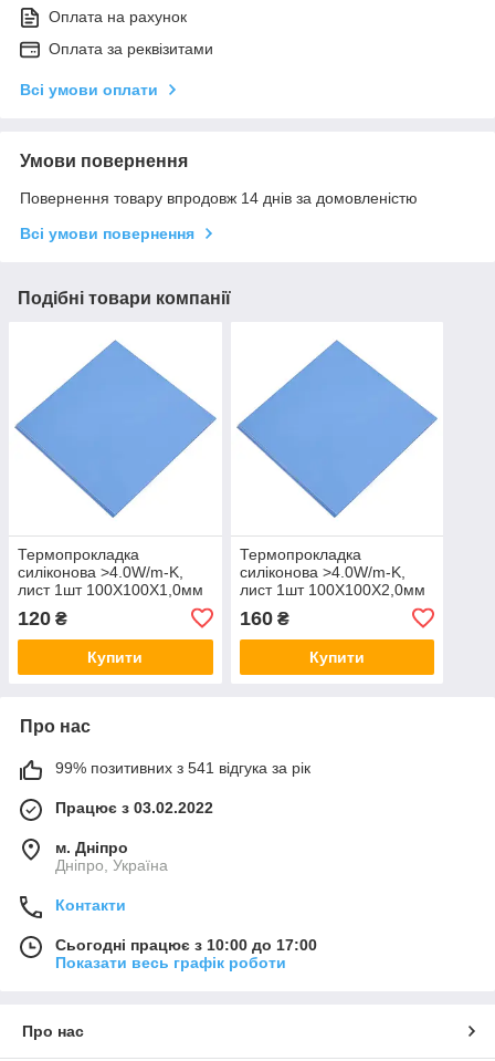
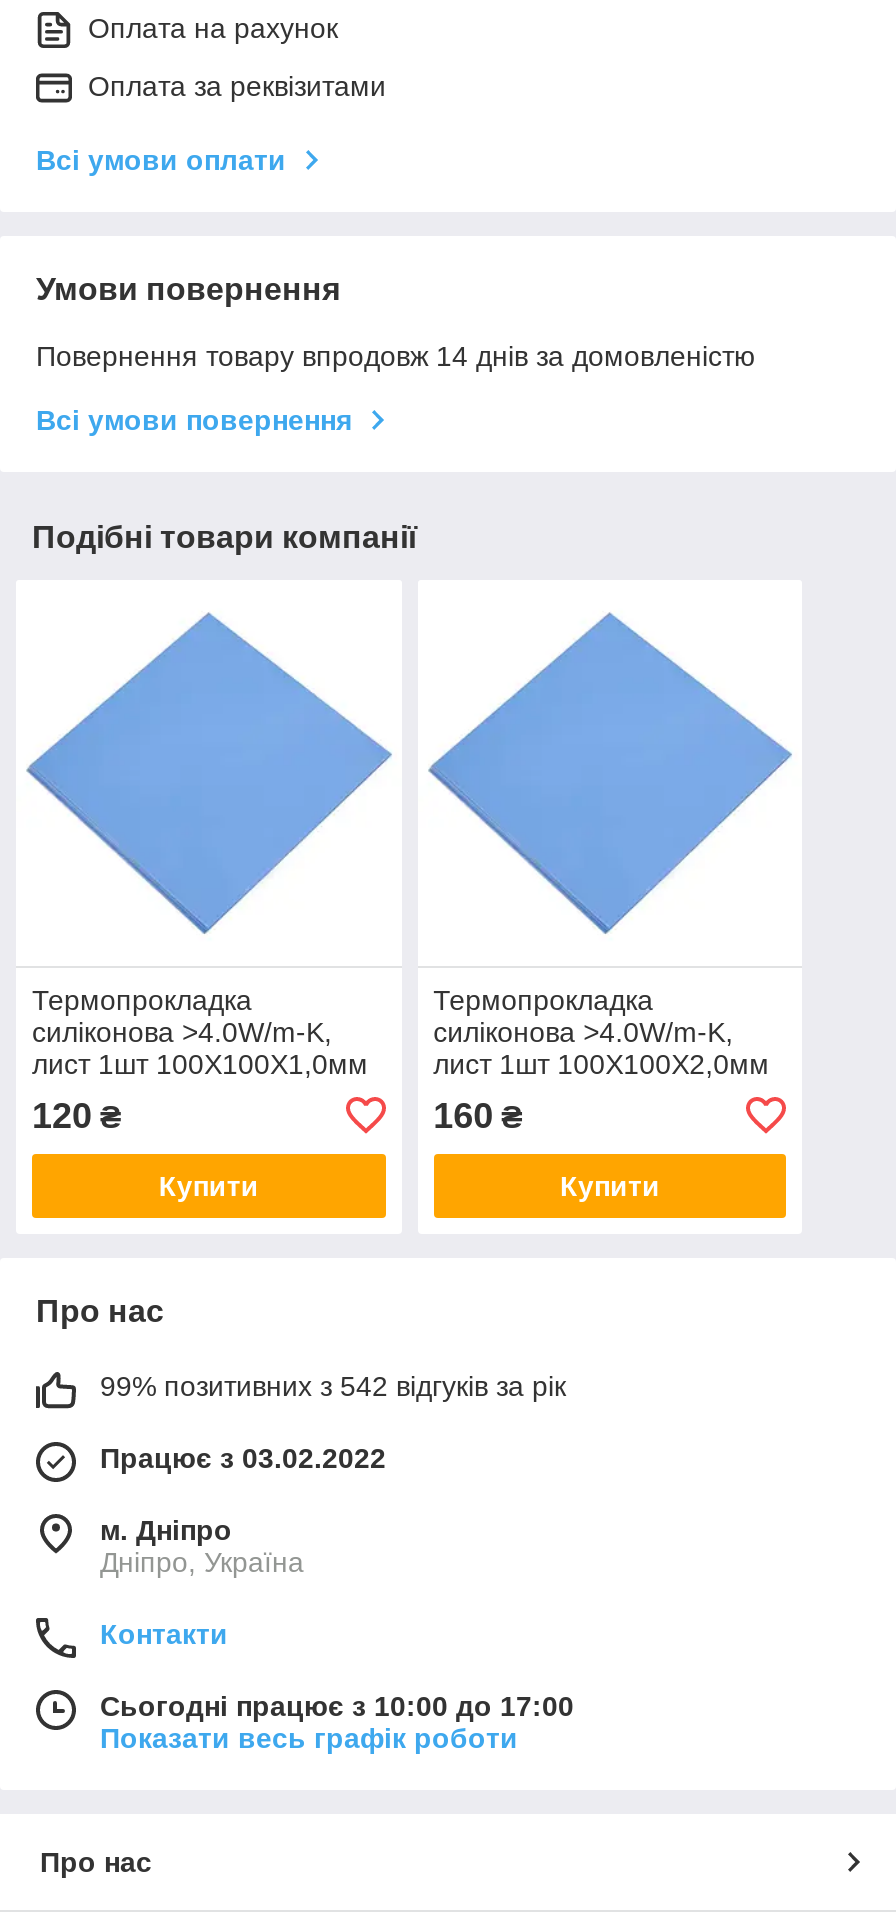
[55,759,310,776] 99% позитивних з 541 відгука за рік -> [100,1370,566,1402] 99% позитивних з 542 відгуків за рік

